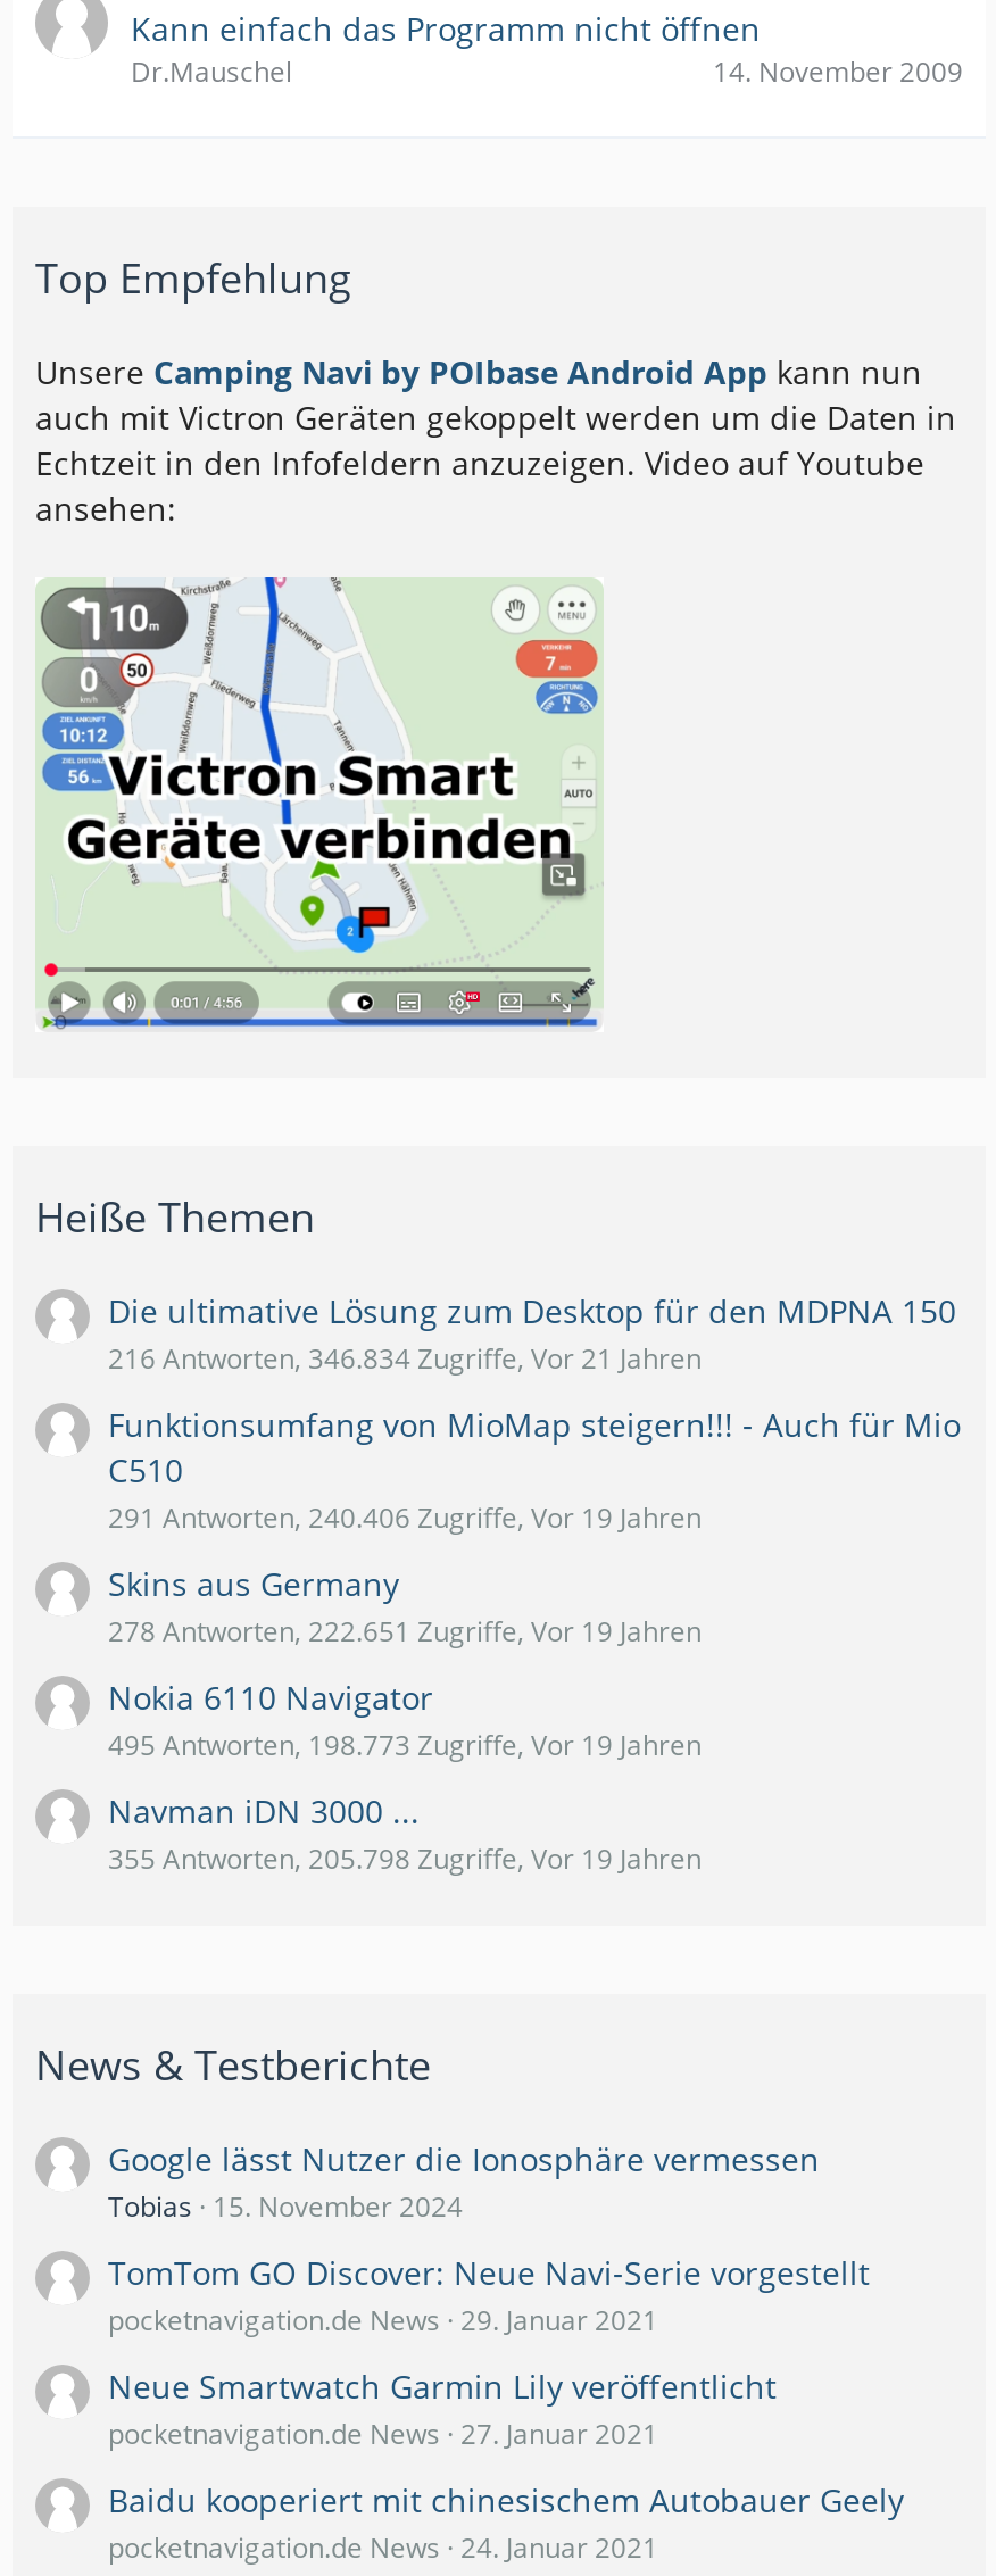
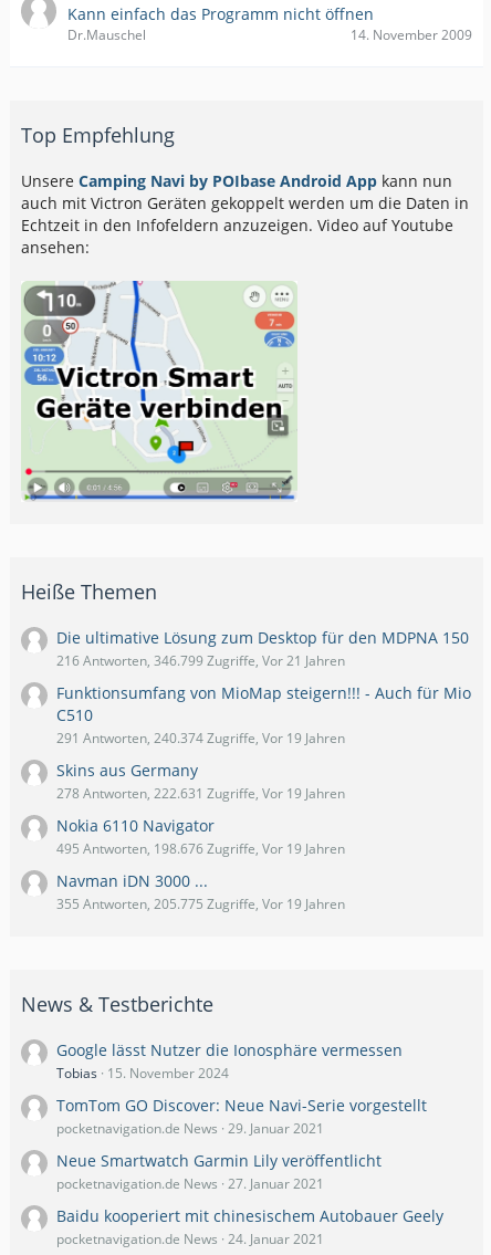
[108,1339,702,1377] 216 Antworten, 346.834 Zugriffe, Vor 21 Jahren -> [56,651,345,670] 216 Antworten, 346.799 Zugriffe, Vor 21 Jahren
[108,1498,702,1537] 291 Antworten, 240.406 Zugriffe, Vor 19 Jahren -> [56,728,345,747] 291 Antworten, 240.374 Zugriffe, Vor 19 Jahren
[108,1612,702,1650] 278 Antworten, 222.651 Zugriffe, Vor 19 Jahren -> [56,784,345,803] 278 Antworten, 222.631 Zugriffe, Vor 19 Jahren
[108,1725,702,1764] 495 Antworten, 198.773 Zugriffe, Vor 19 Jahren -> [56,839,345,858] 495 Antworten, 198.676 Zugriffe, Vor 19 Jahren
[108,1839,702,1878] 355 Antworten, 205.798 Zugriffe, Vor 19 Jahren -> [56,894,345,913] 355 Antworten, 205.775 Zugriffe, Vor 19 Jahren

